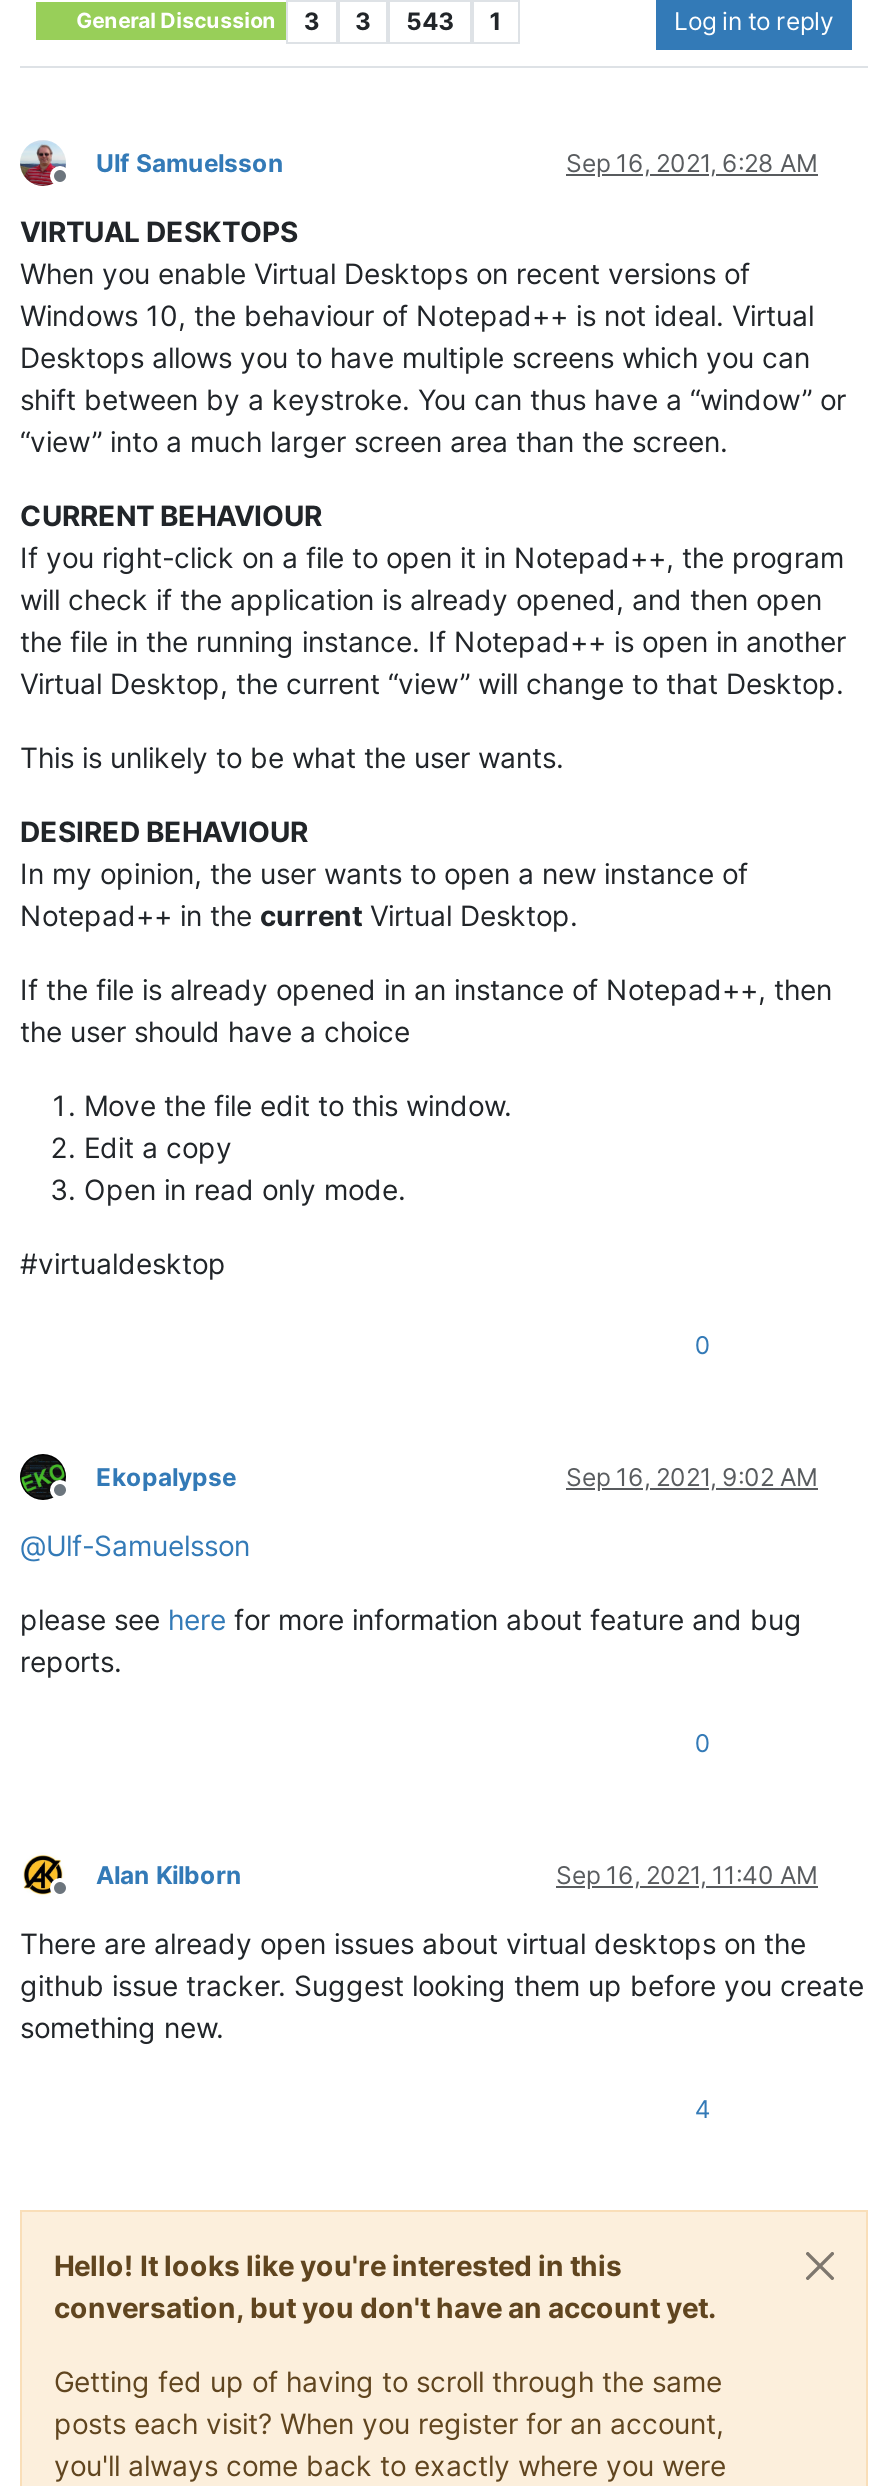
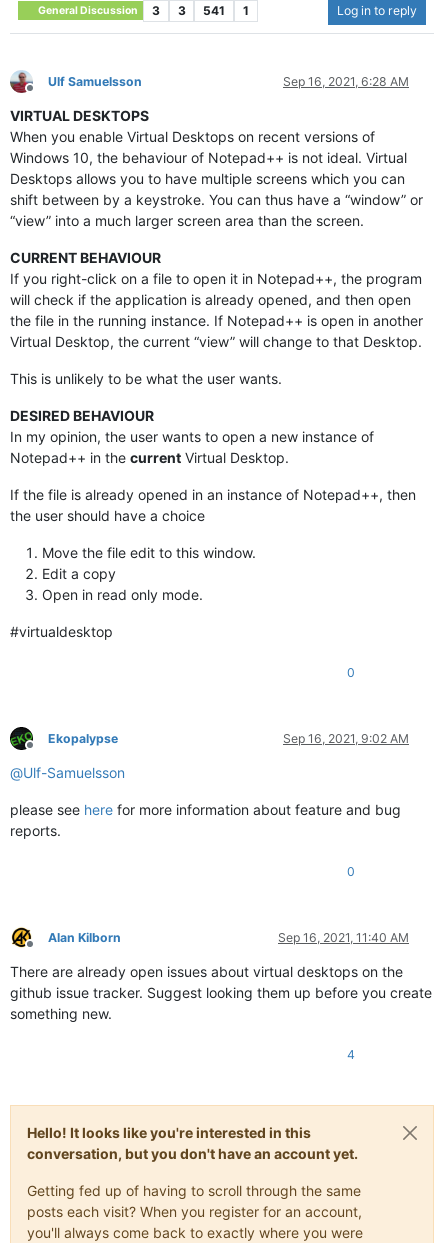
[72,6,501,36] General Discussion 3 3 543 1 -> [36,3,249,18] General Discussion 3 3 541 1

